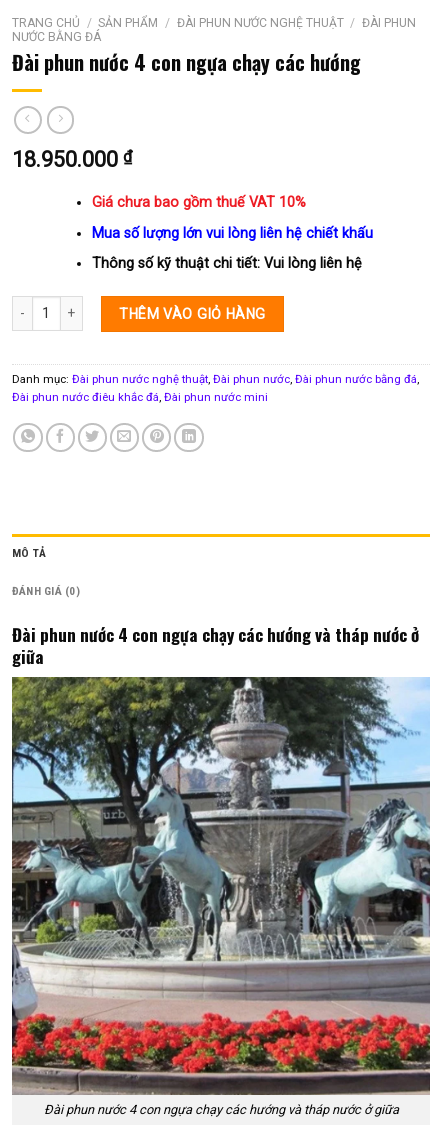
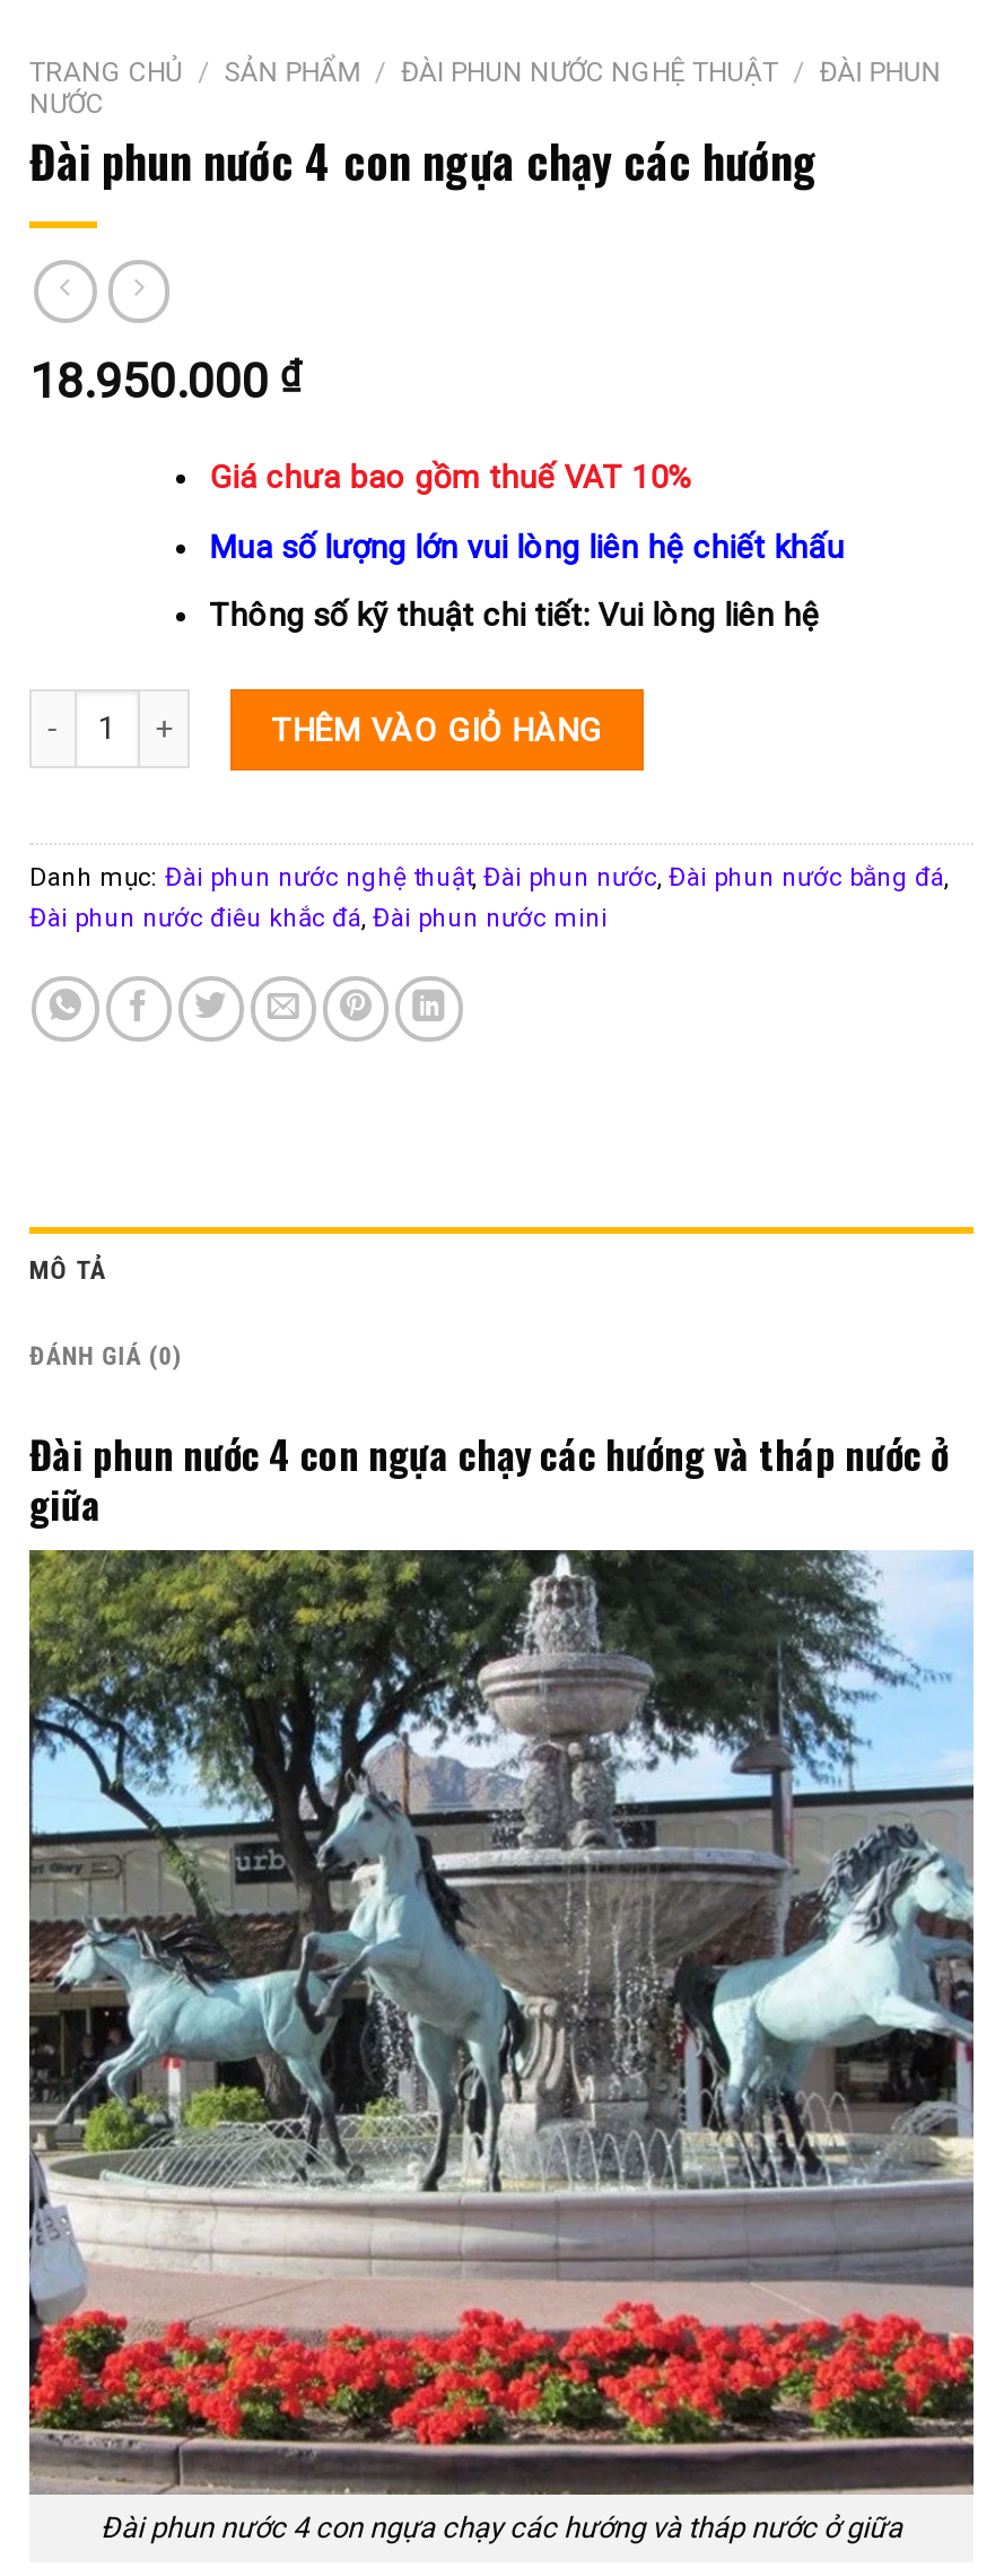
[12,29,101,43] NƯỚC BẰNG ĐÁ -> [29,87,104,119] NƯỚC

